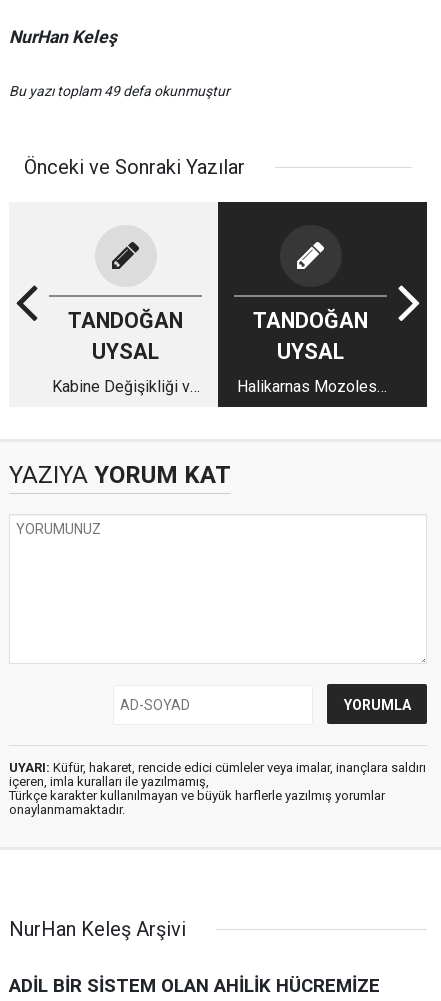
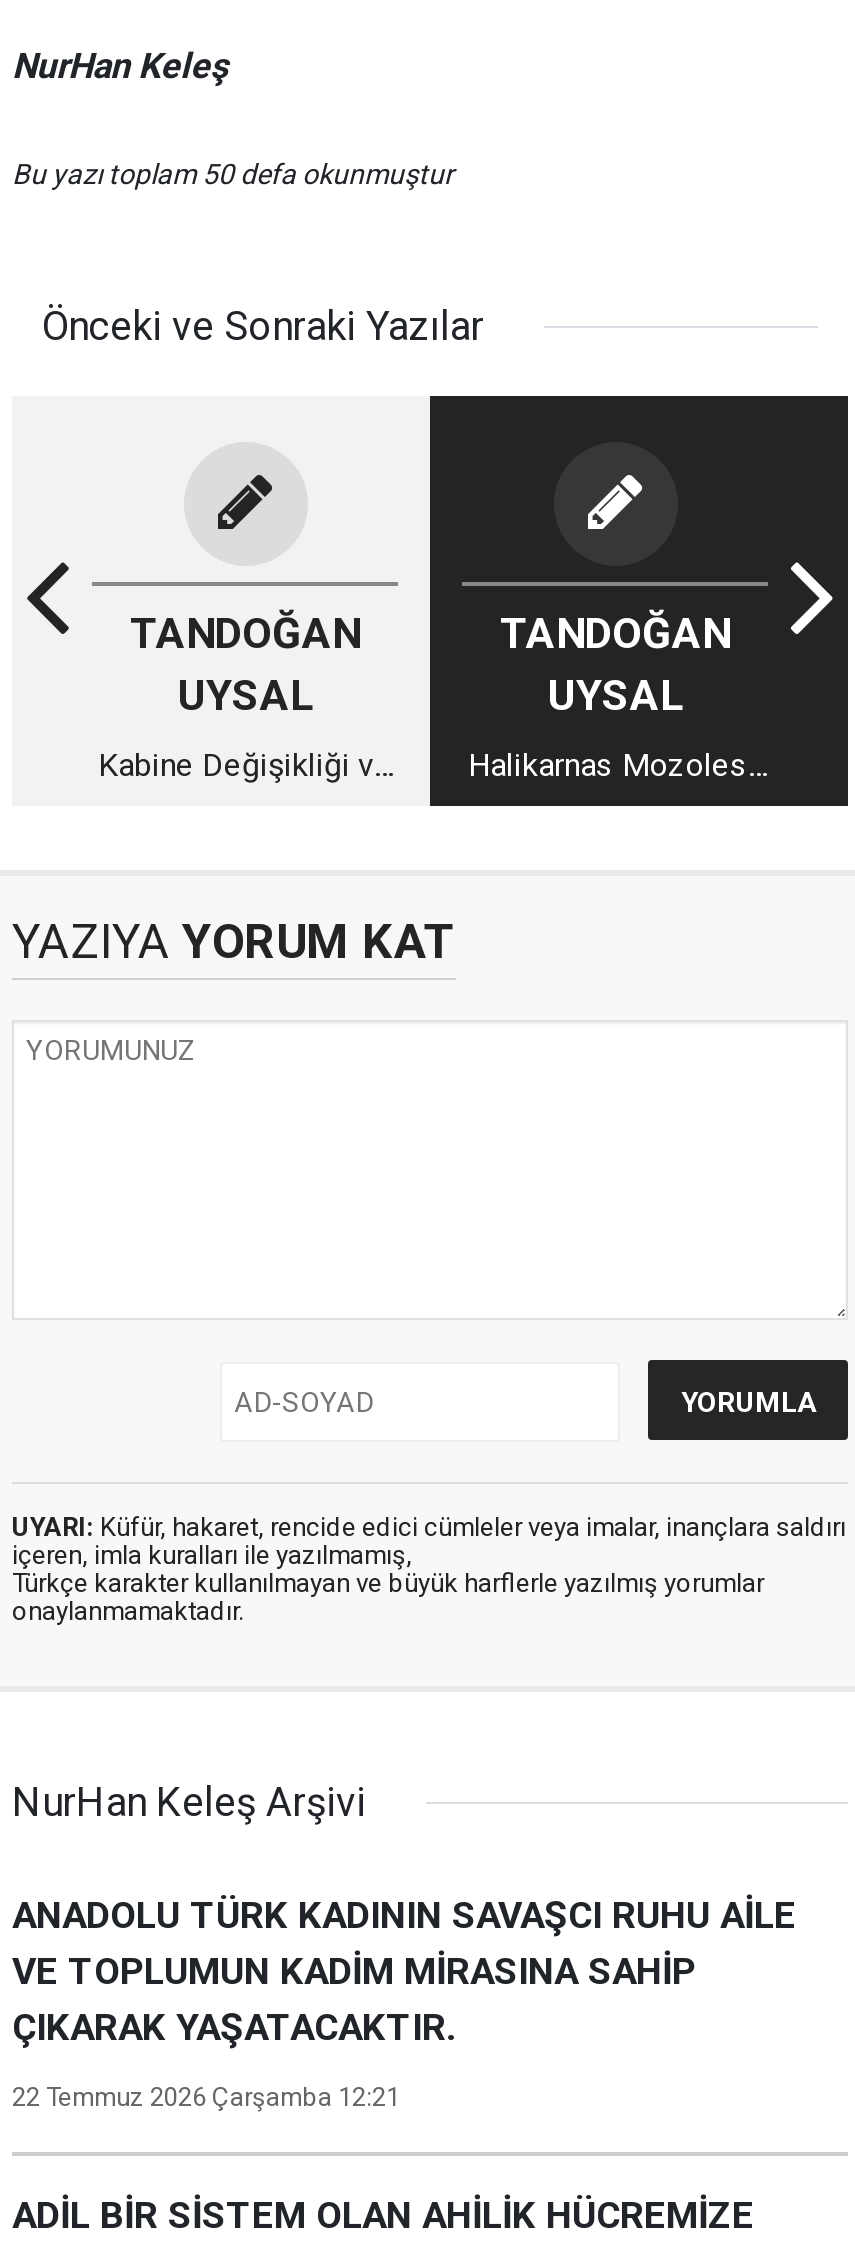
[9,83,230,99] Bu yazı toplam 49 defa okunmuştur -> [12,158,454,190] Bu yazı toplam 50 defa okunmuştur
moved [9,917,186,941] -> [12,1778,366,1826]: NurHan Keleş Arşivi
none -> [12,1894,796,2112] ANADOLU TÜRK KADININ SAVAŞCI RUHU AİLE | VE TOPLUMUN KADİM MİRASINA SAHİP | ÇIKARAK YAŞATACAKTIR. | 22 Temmuz 2026 Çarşamba 12:21

